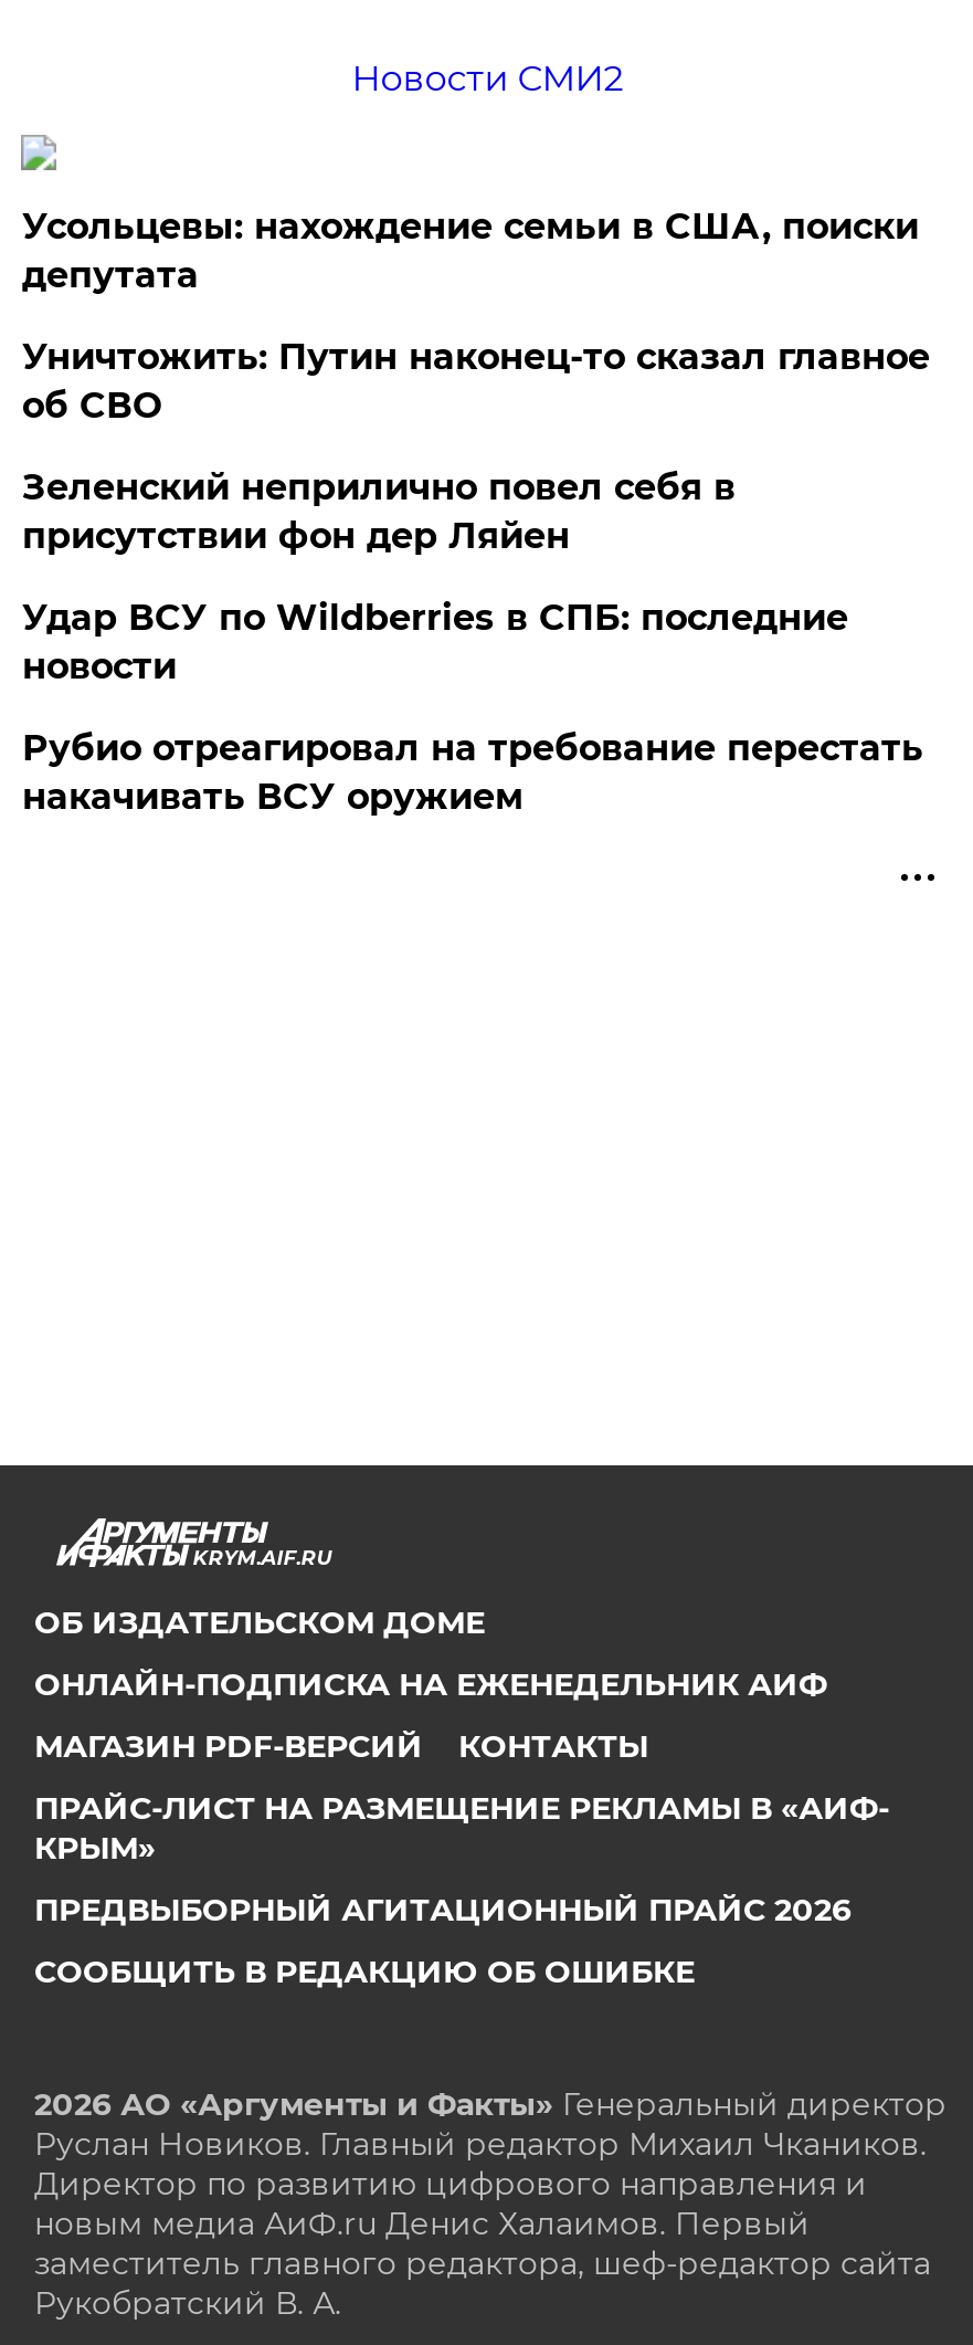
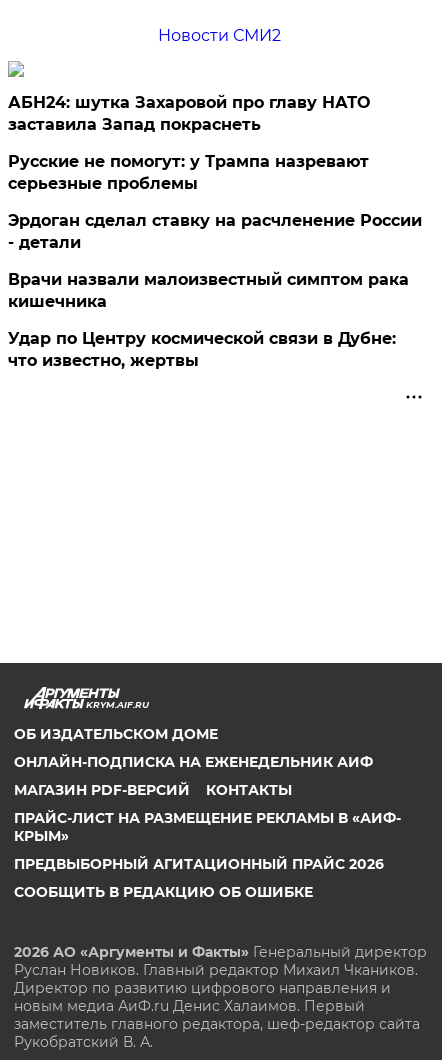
[22,206,919,296] Усольцевы: нахождение семьи в США, поиски | депутата -> [8,93,370,134] АБН24: шутка Захаровой про главу НАТО | заставила Запад покраснеть
[22,336,930,427] Уничтожить: Путин наконец-то сказал главное | об СВО -> [8,152,369,193] Русские не помогут: у Трампа назревают | серьезные проблемы
[22,466,735,557] Зеленский неприлично повел cебя в | присутствии фон дер Ляйен -> [8,211,422,252] Эрдоган сделал ставку на расчленение России | - детали
[22,597,848,687] Удар ВСУ по Wildberries в СПБ: последние | новости -> [8,270,409,311] Врачи назвали малоизвестный симптом рака | кишечника
[22,727,923,818] Рубио отреагировал на требование перестать | накачивать ВСУ оружием -> [8,329,396,370] Удар по Центру космической связи в Дубне: | что известно, жертвы

